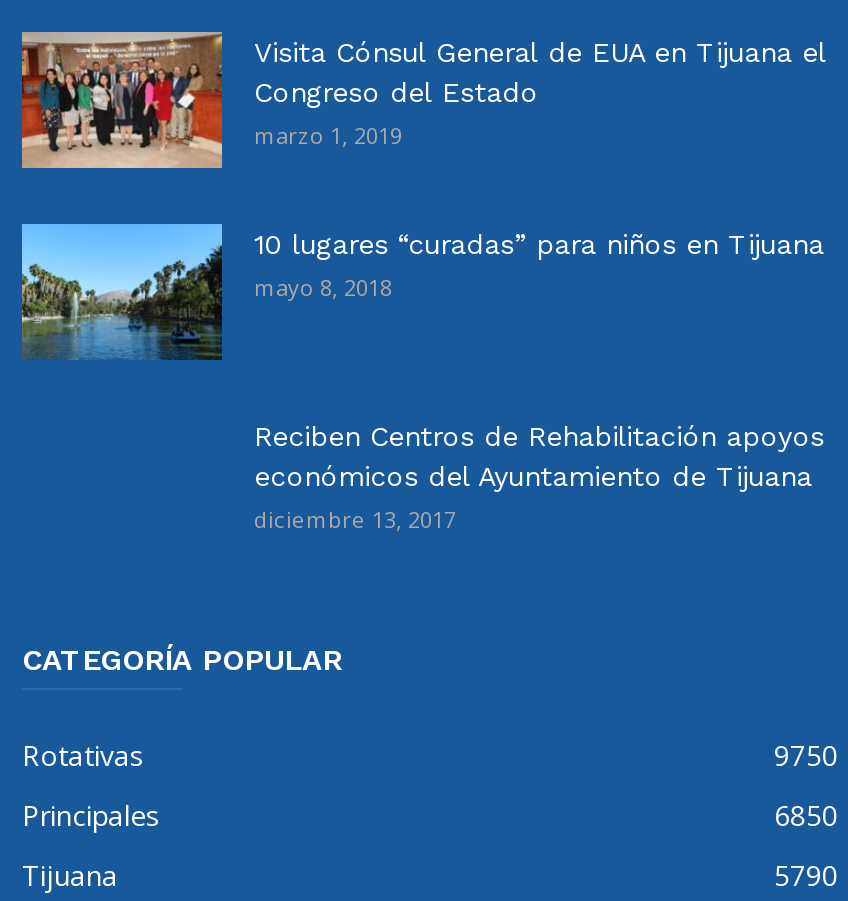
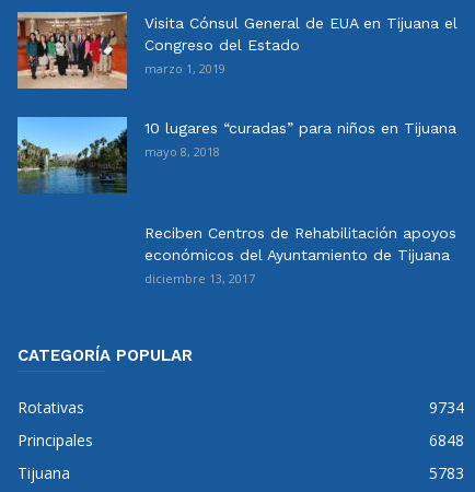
[774,735,838,773] 9750 -> [429,397,464,418] 9734
[774,795,838,833] 6850 -> [429,430,464,451] 6848
[774,855,838,893] 5790 -> [429,463,464,484] 5783

